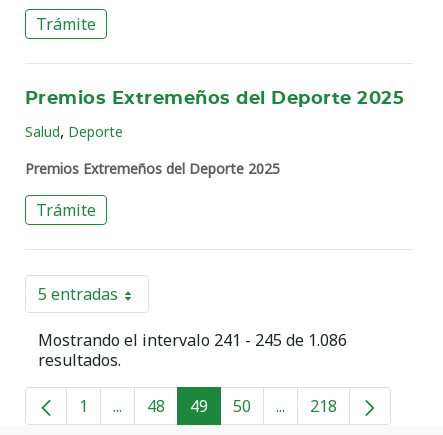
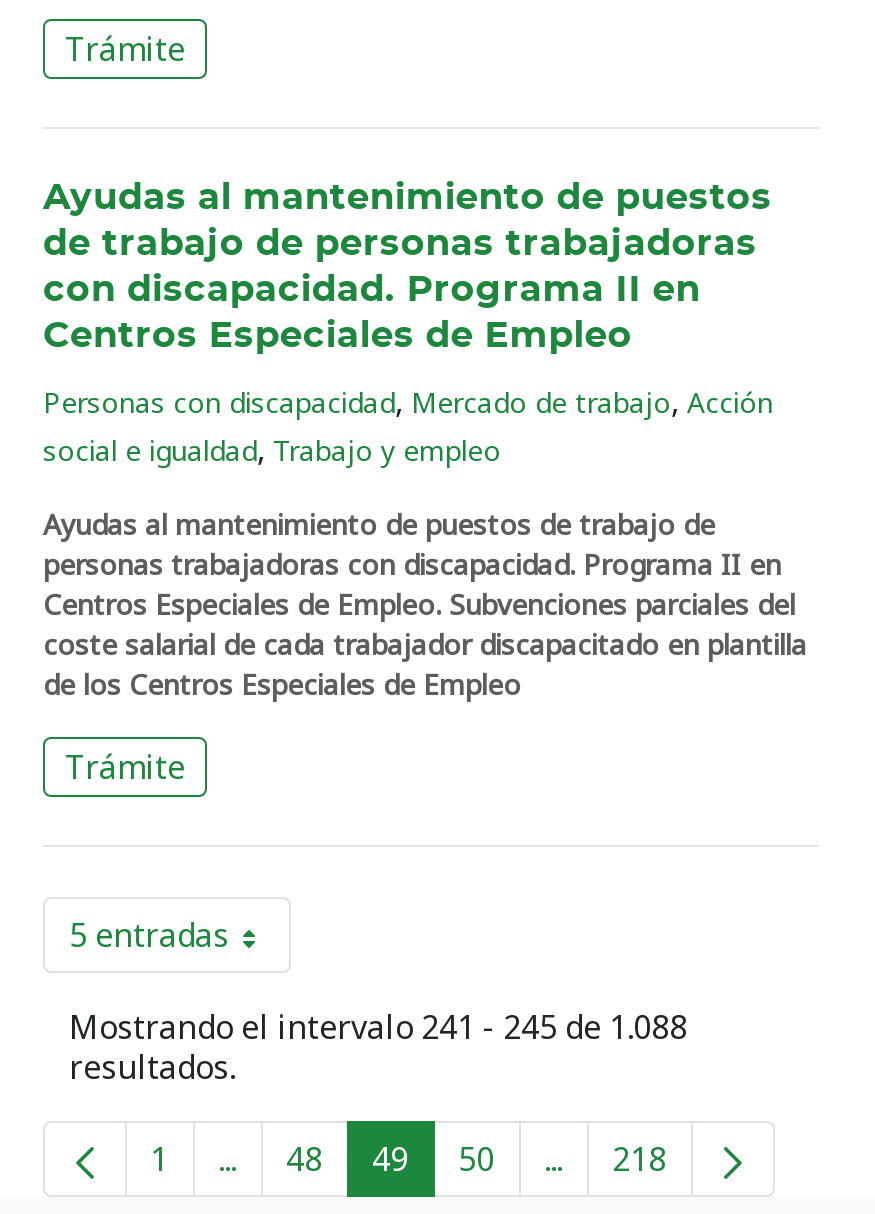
[25,90,404,108] Premios Extremeños del Deporte 2025 -> [43,181,772,355] Ayudas al mantenimiento de puestos | de trabajo de personas trabajadoras | con discapacidad. Programa II en | Centros Especiales de Empleo
[25,120,123,142] Salud, Deporte -> [43,379,773,471] Personas con discapacidad, Mercado de trabajo, Acción | social e igualdad, Trabajo y empleo
[25,159,280,178] Premios Extremeños del Deporte 2025 -> [43,505,807,703] Ayudas al mantenimiento de puestos de trabajo de | personas trabajadoras con discapacidad. Programa II en | Centros Especiales de Empleo. Subvenciones parciales del | coste salarial de cada trabajador discapacitado en plantilla | de los Centros Especiales de Empleo
[38,329,347,351] Mostrando el intervalo 241 - 245 de 1.086 -> [69,1005,687,1049] Mostrando el intervalo 241 - 245 de 1.088

